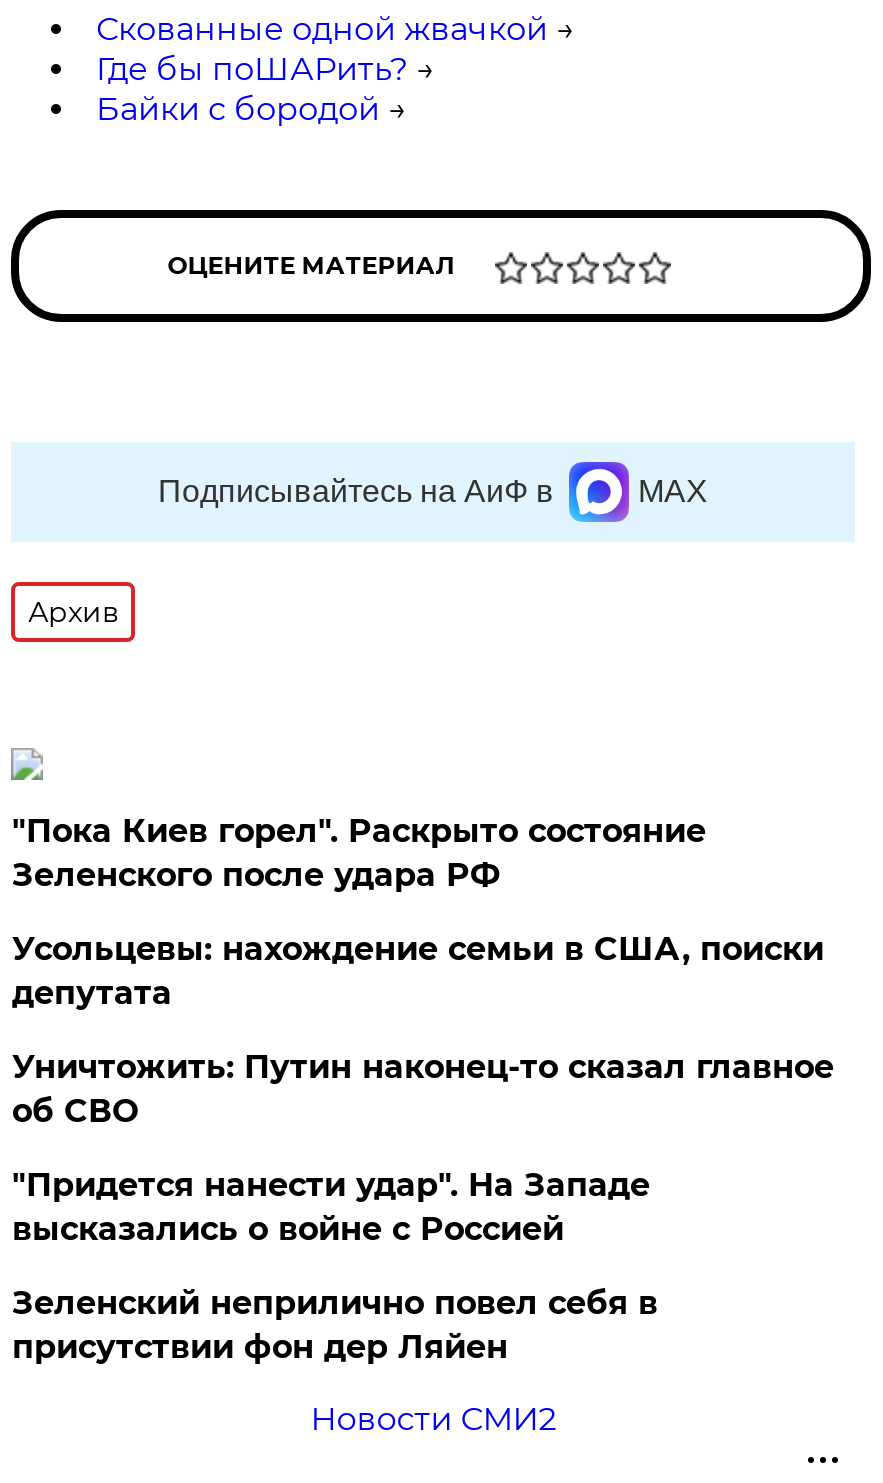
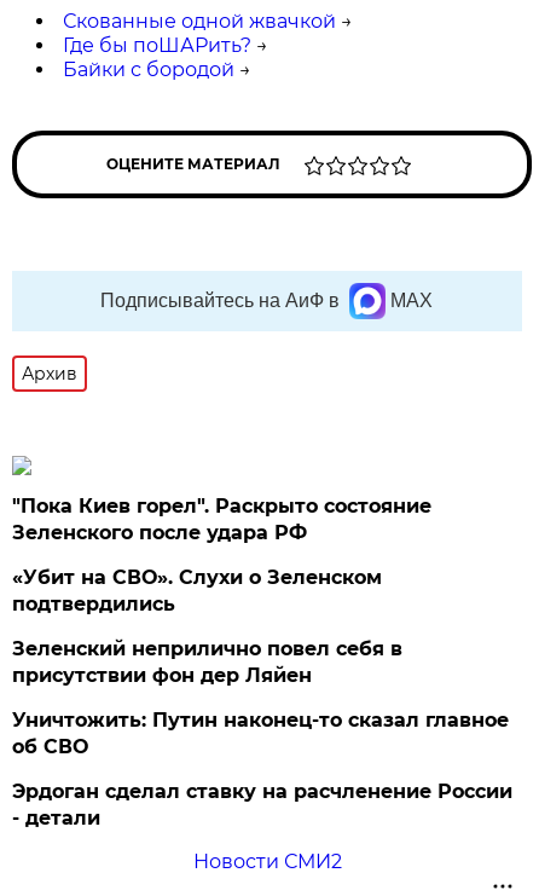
[12,930,824,1248] Усольцевы: нахождение семьи в США, поиски | депутата | "Придется нанести удар". На Западе | высказались о войне с Россией -> [13,566,382,615] «Убит на СВО». Слухи о Зеленском | подтвердились
moved [12,1048,834,1130] -> [13,709,509,758]: Уничтожить: Путин наконец-то сказал главное | об СВО
moved [12,1284,658,1366] -> [13,637,403,687]: Зеленский неприлично повел cебя в | присутствии фон дер Ляйен
none -> [13,780,513,829] Эрдоган сделал ставку на расчленение России | - детали

